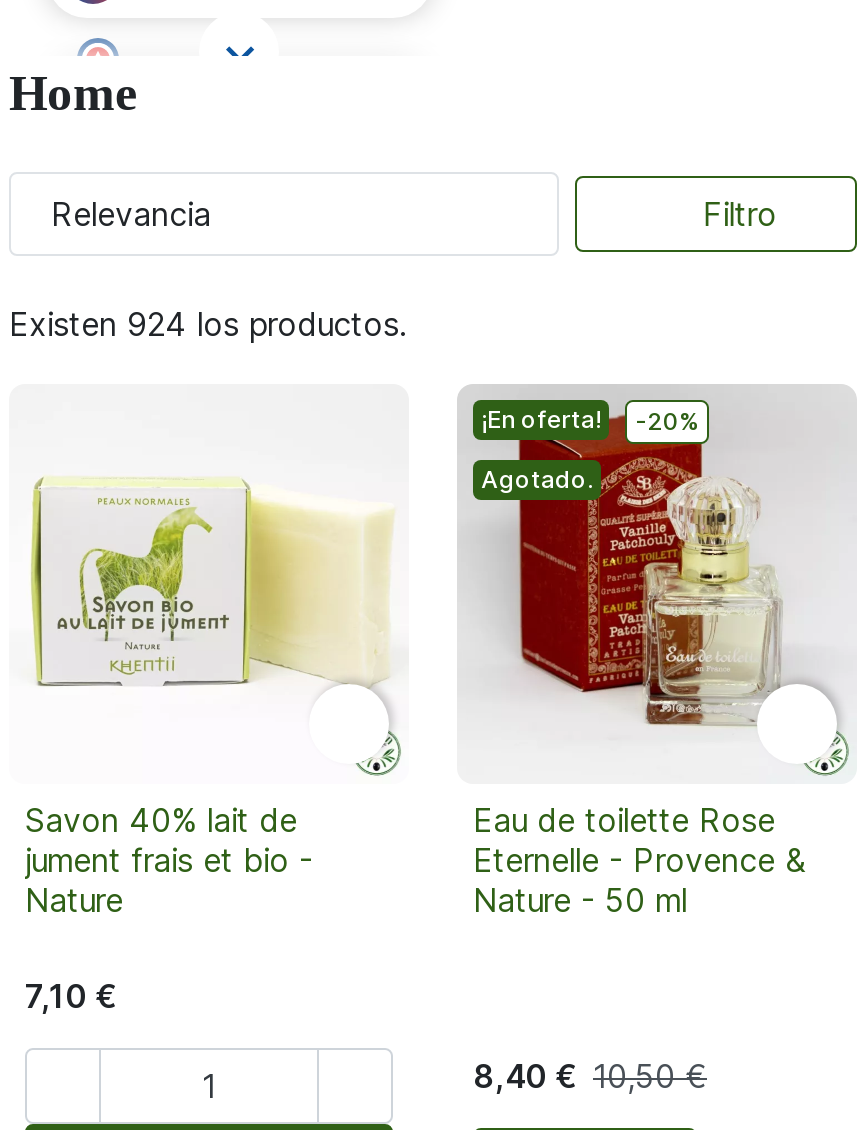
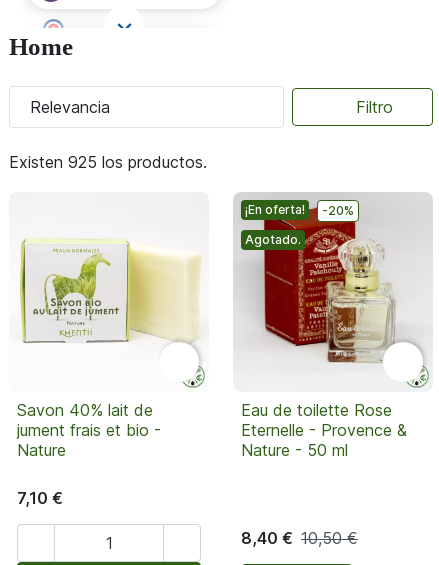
[9,304,407,344] Existen 924 los productos. -> [9,152,207,172] Existen 925 los productos.

